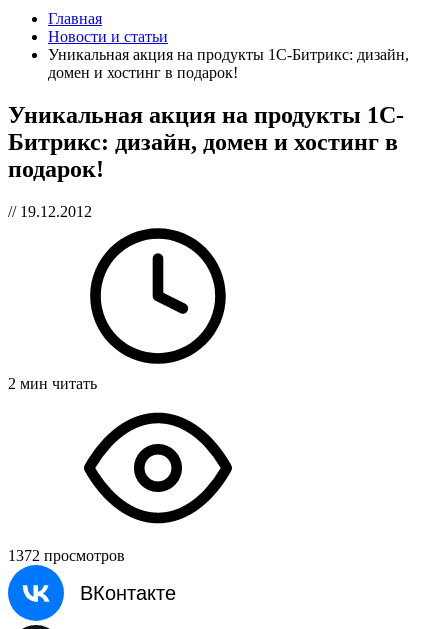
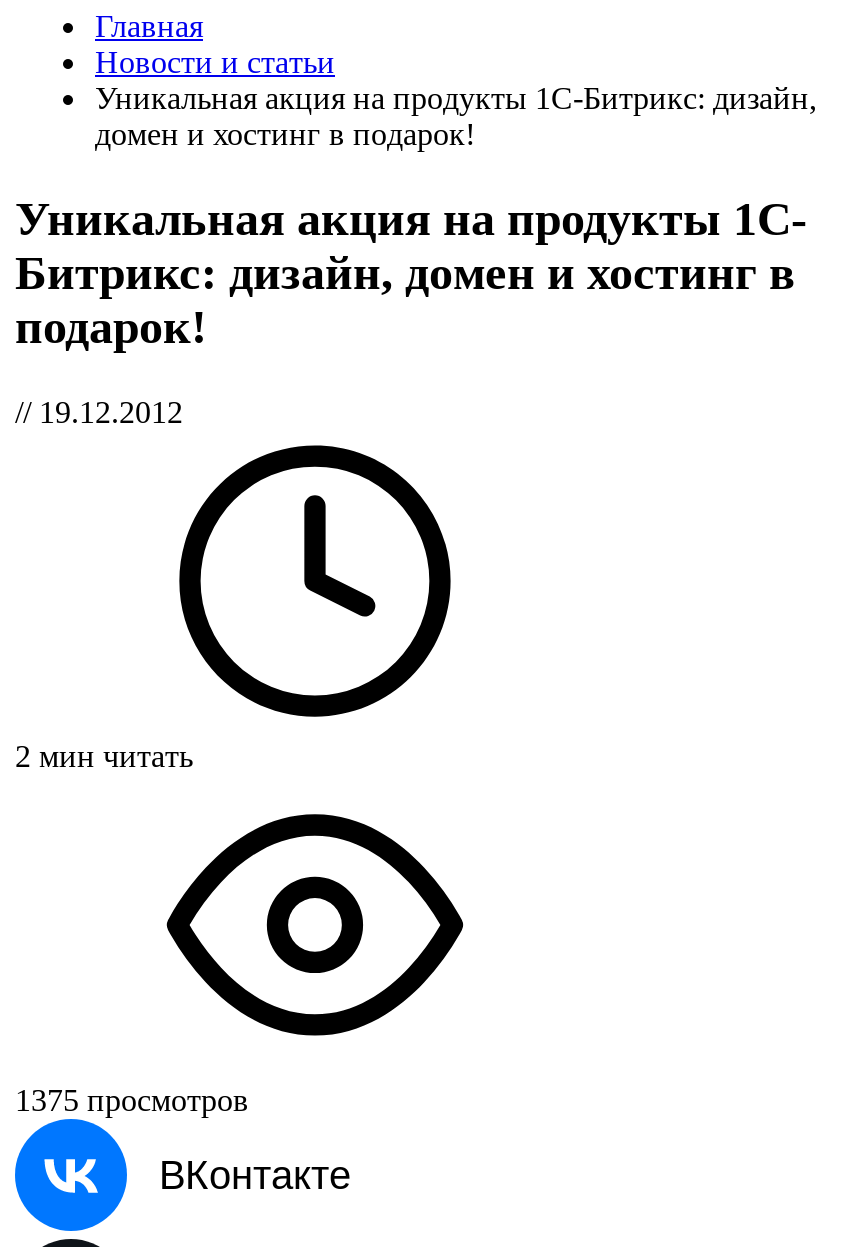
[8,547,125,564] 1372 просмотров -> [15,1083,249,1117] 1375 просмотров

